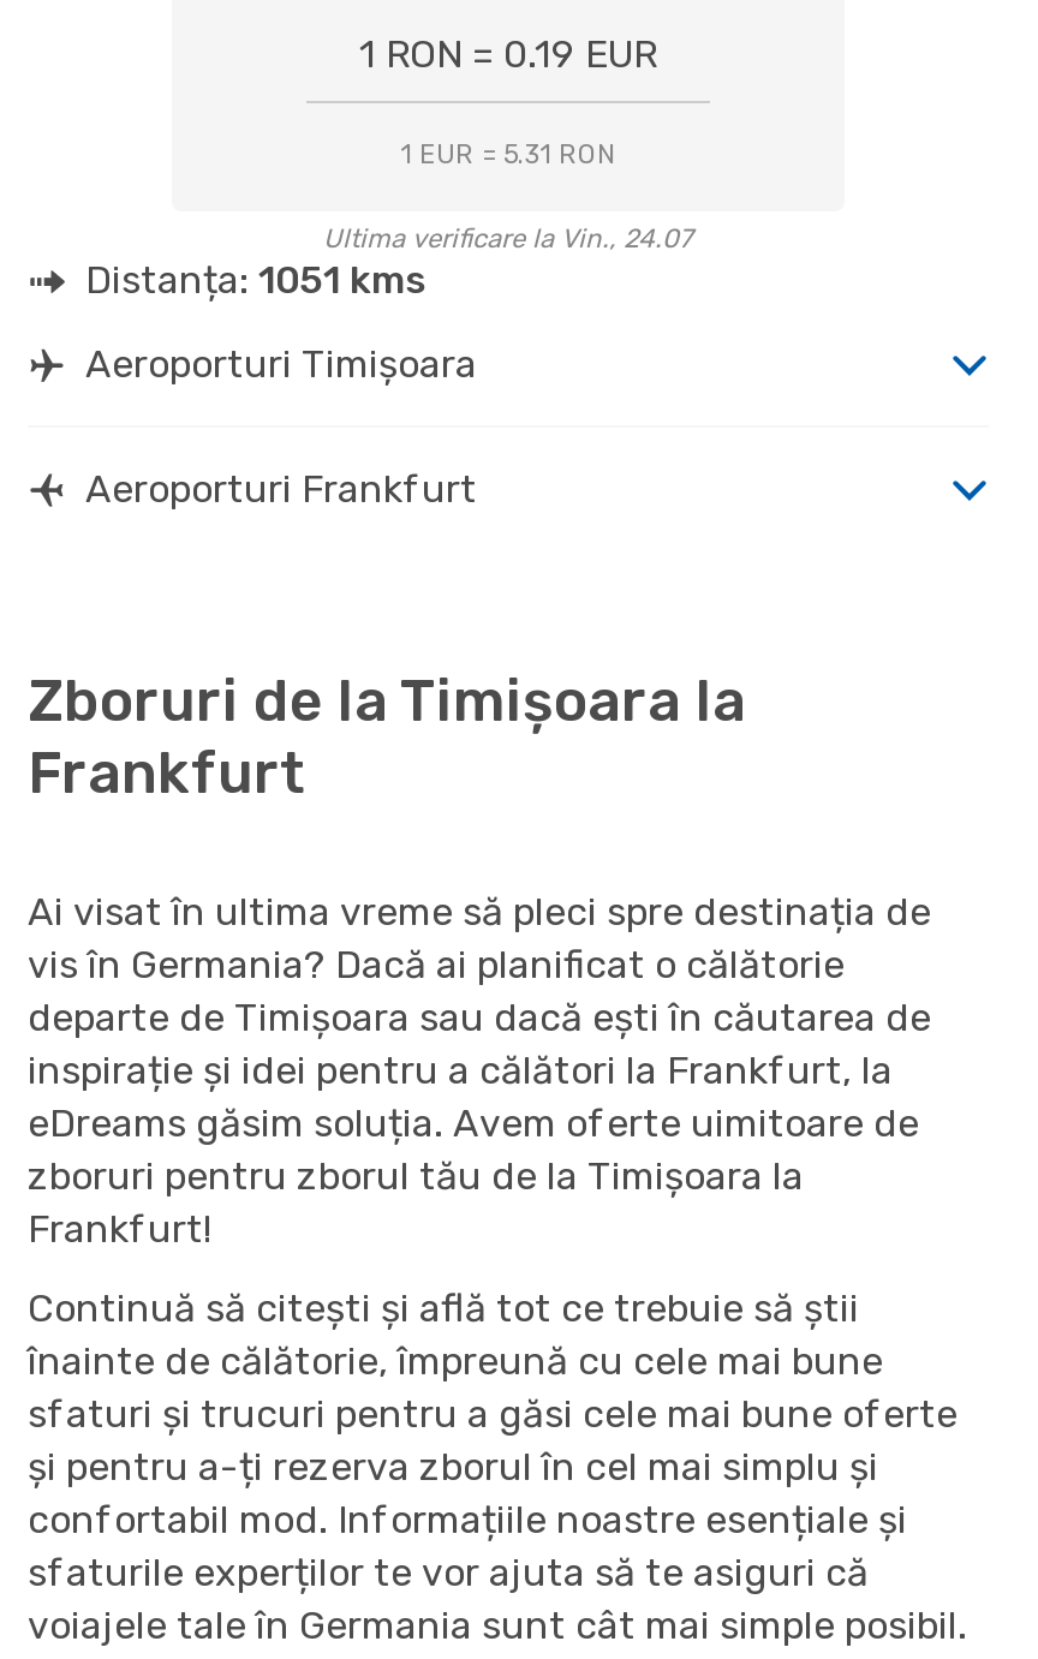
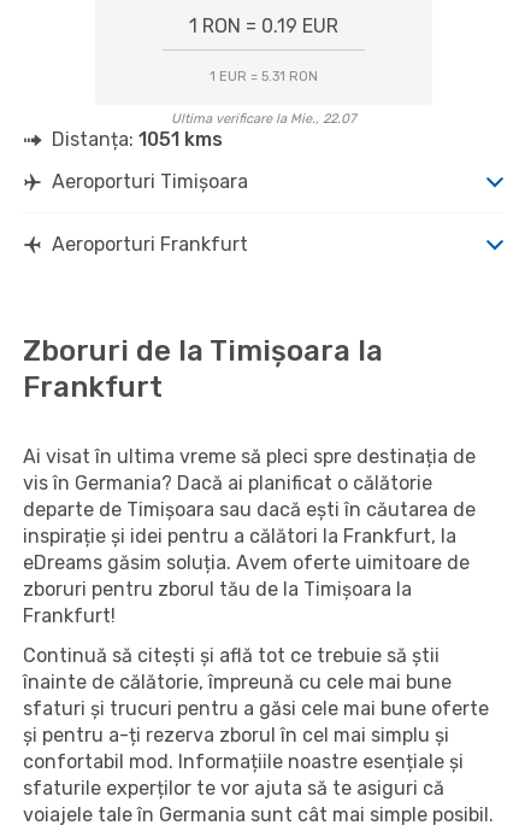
[323,223,693,254] Ultima verificare la Vin., 24.07 -> [171,111,356,126] Ultima verificare la Mie., 22.07

